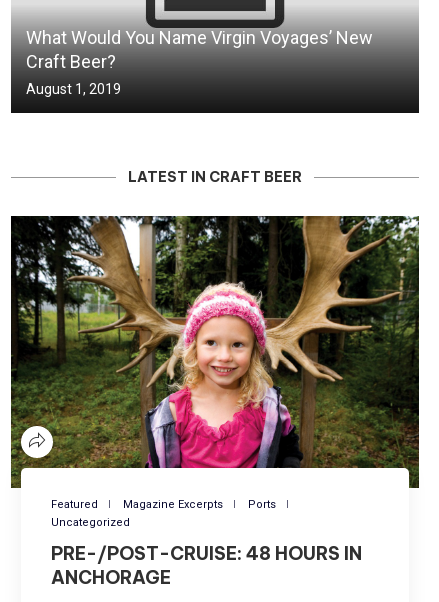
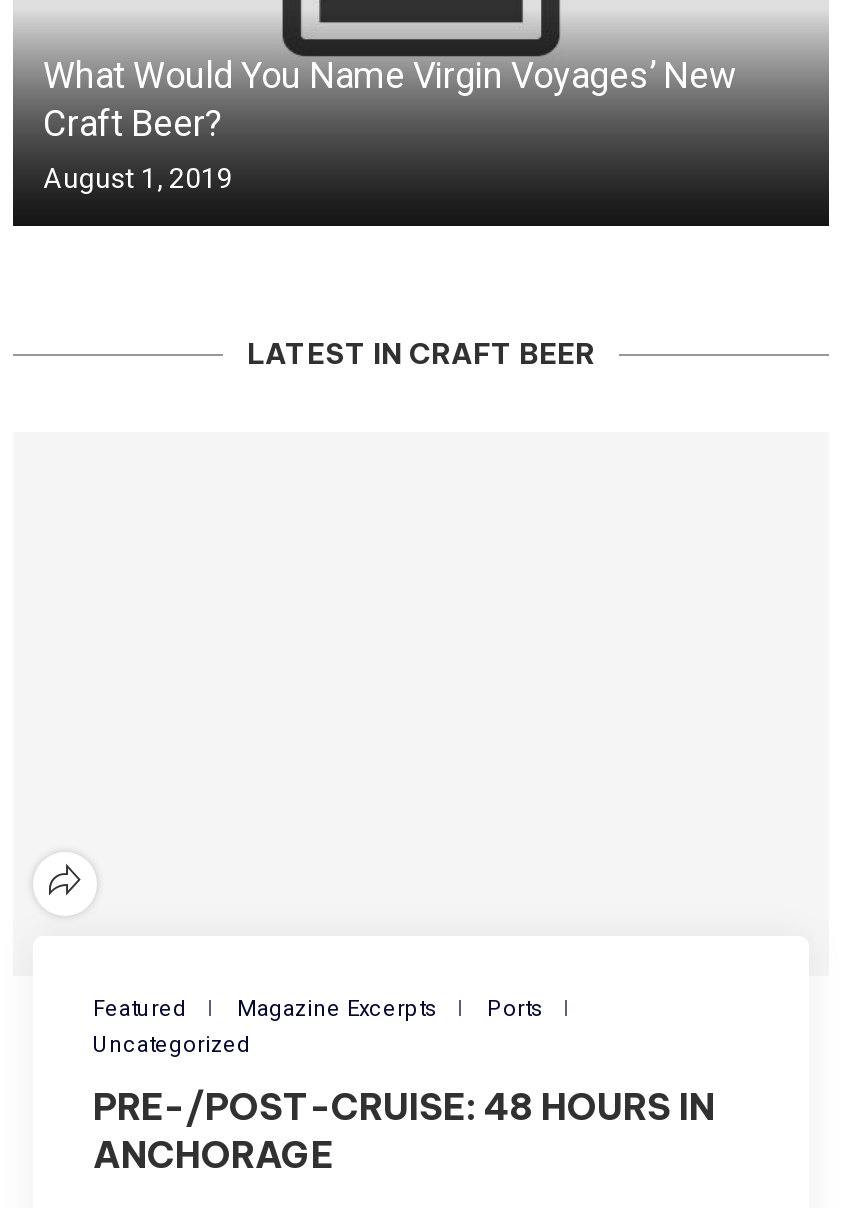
[10,215,420,489] [image] -> none

